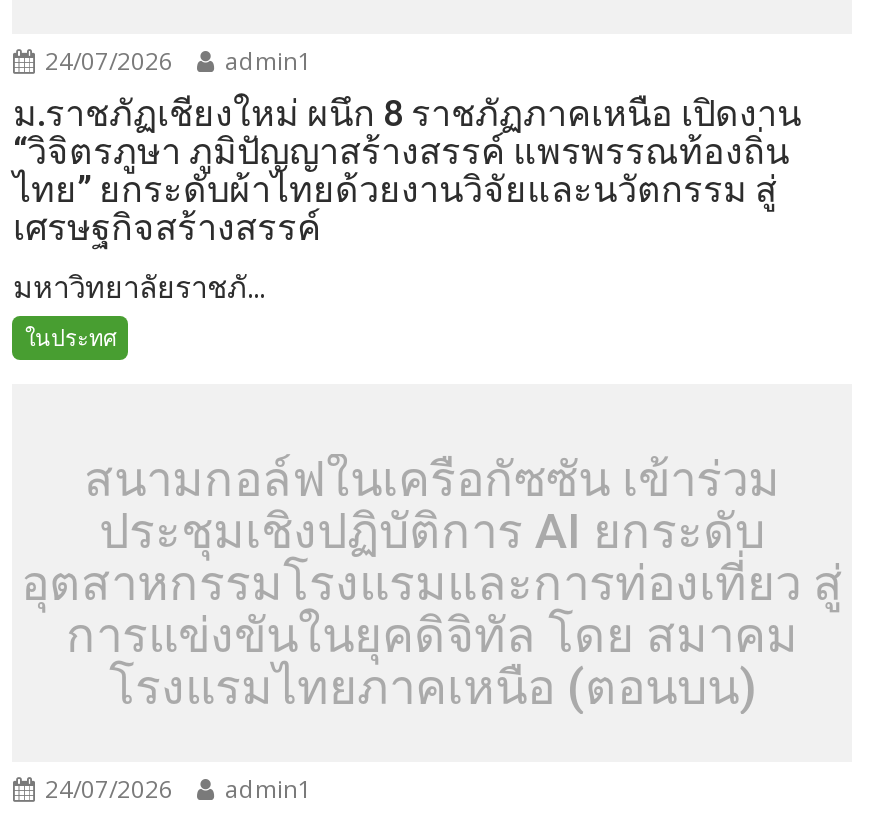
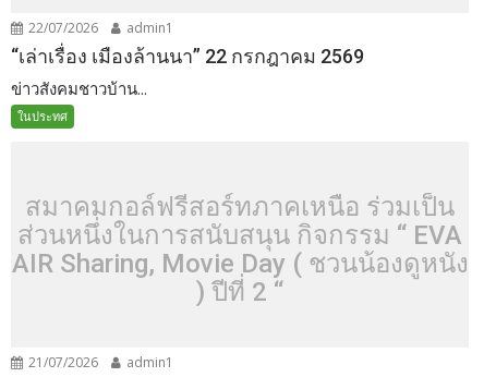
[39,44,311,78] 24/07/2026 admin1 -> [26,18,174,37] 22/07/2026 admin1
[13,92,801,306] ม.ราชภัฏเชียงใหม่ ผนึก 8 ราชภัฏภาคเหนือ เปิดงาน | “วิจิตรภูษา ภูมิปัญญาสร้างสรรค์ แพรพรรณท้องถิ่น | ไทย” ยกระดับผ้าไทยด้วยงานวิจัยและนวัตกรรม สู่ | เศรษฐกิจสร้างสรรค์ | มหาวิทยาลัยราชภั... -> [11,45,365,99] “เล่าเรื่อง เมืองล้านนา” 22 กรกฎาคม 2569 | ข่าวสังคมชาวบ้าน...
[21,451,843,715] สนามกอล์ฟในเครือกัซซัน เข้าร่วม | ประชุมเชิงปฏิบัติการ AI ยกระดับ | อุตสาหกรรมโรงแรมและการท่องเที่ยว สู่ | การแข่งขันในยุคดิจิทัล โดย สมาคม | โรงแรมไทยภาคเหนือ (ตอนบน) -> [11,192,468,308] สมาคมกอล์ฟรีสอร์ทภาคเหนือ ร่วมเป็น | ส่วนหนึ่งในการสนับสนุน กิจกรรม “ EVA | AIR Sharing, Movie Day ( ชวนน้องดูหนัง | ) ปีที่ 2 “
[39,772,311,806] 24/07/2026 admin1 -> [26,353,174,371] 21/07/2026 admin1

